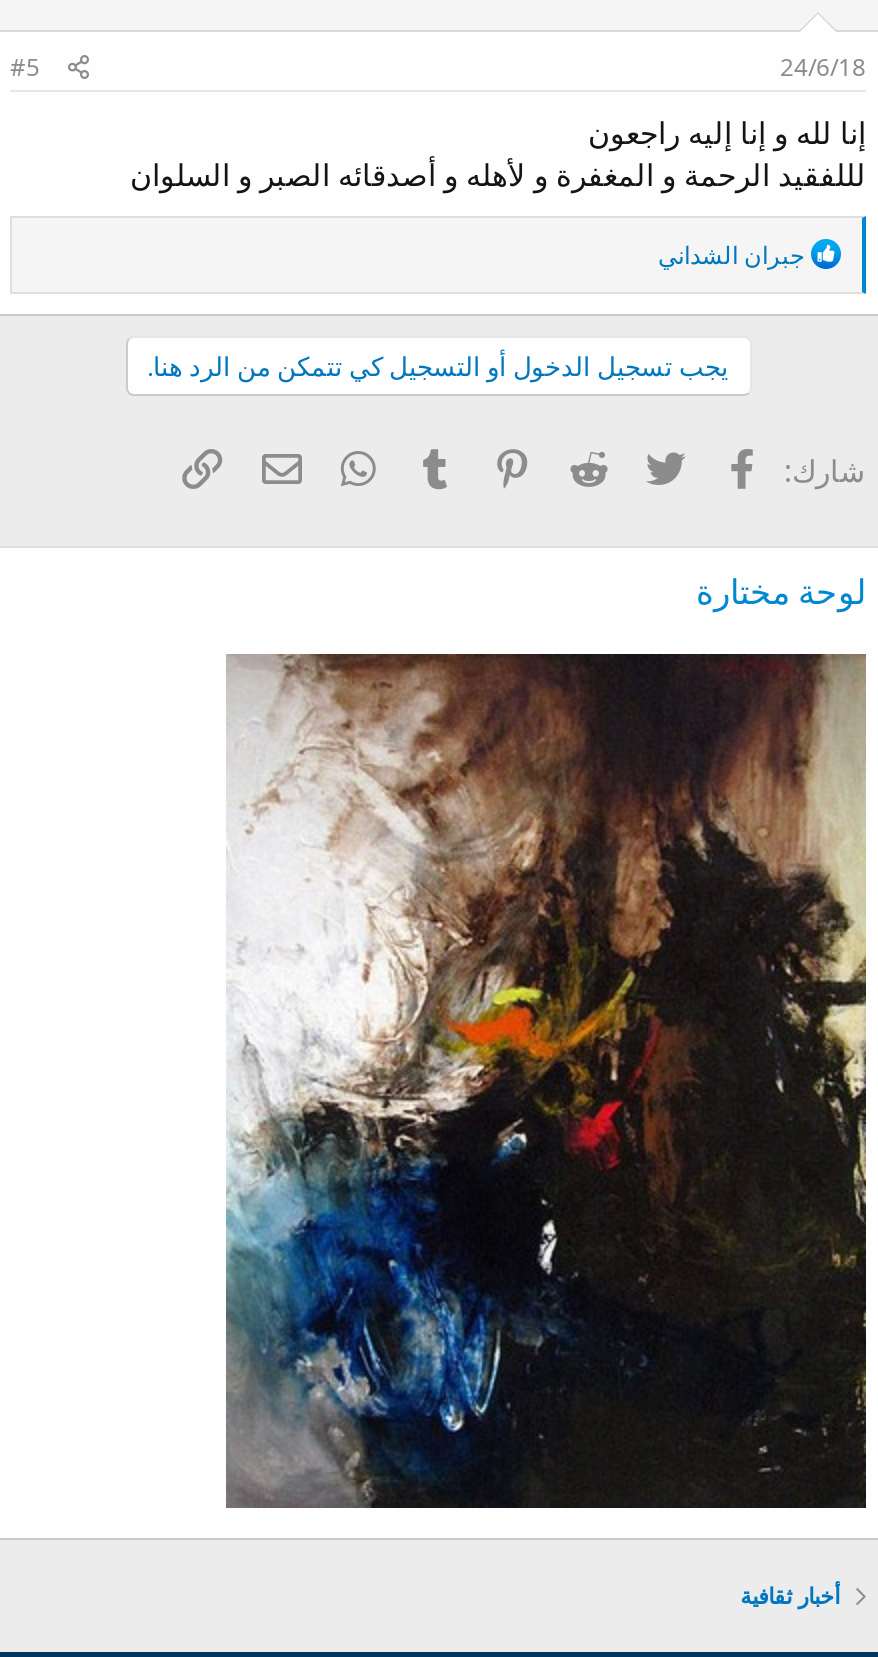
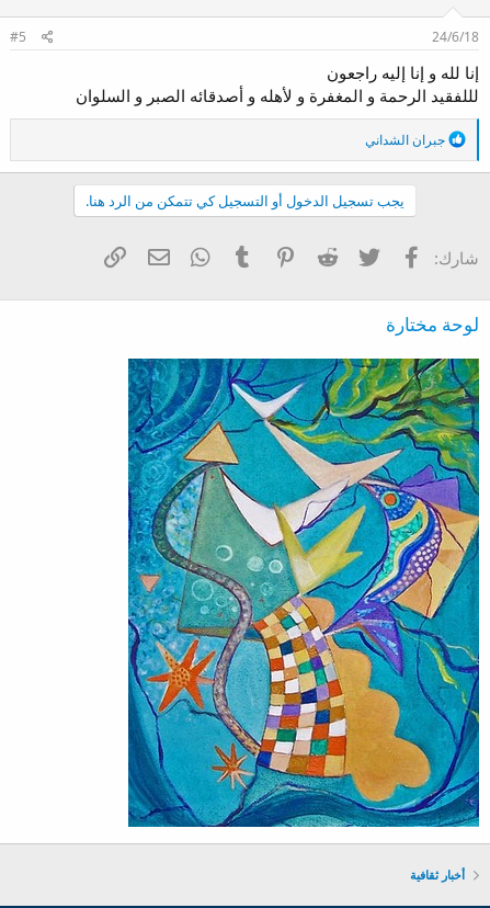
[224,652,868,1510] [image] -> [127,357,480,828] [image]

